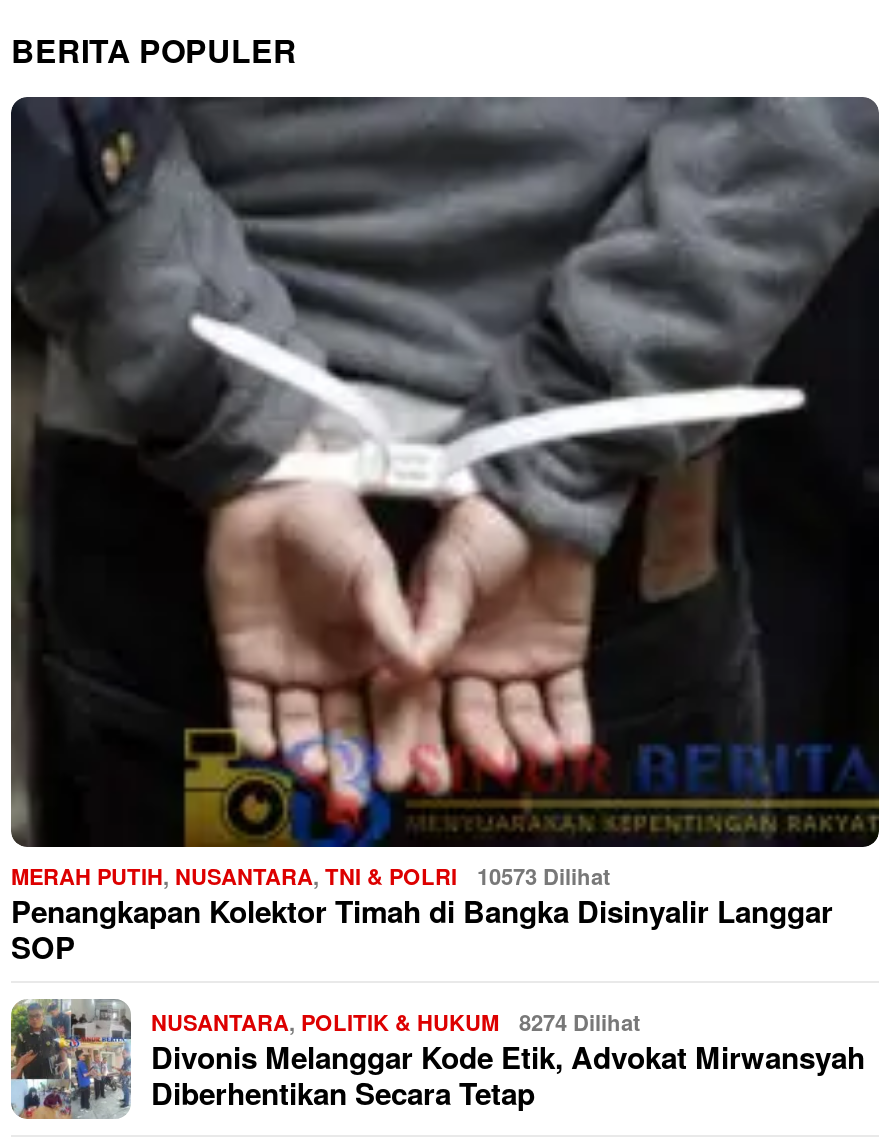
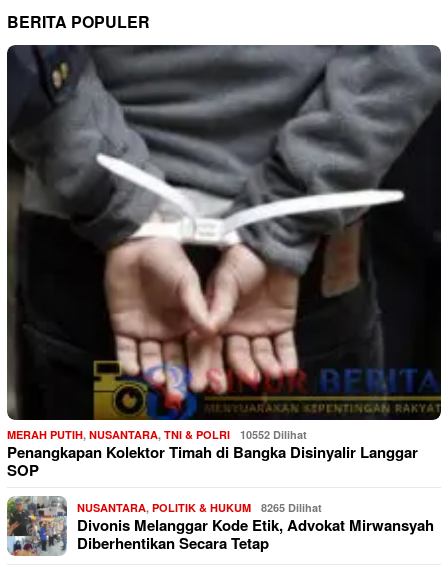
[11,860,611,890] MERAH PUTIH, NUSANTARA, TNI & POLRI 10573 Dilihat -> [7,426,307,441] MERAH PUTIH, NUSANTARA, TNI & POLRI 10552 Dilihat
[151,1006,641,1036] NUSANTARA, POLITIK & HUKUM 8274 Dilihat -> [77,499,322,514] NUSANTARA, POLITIK & HUKUM 8265 Dilihat

